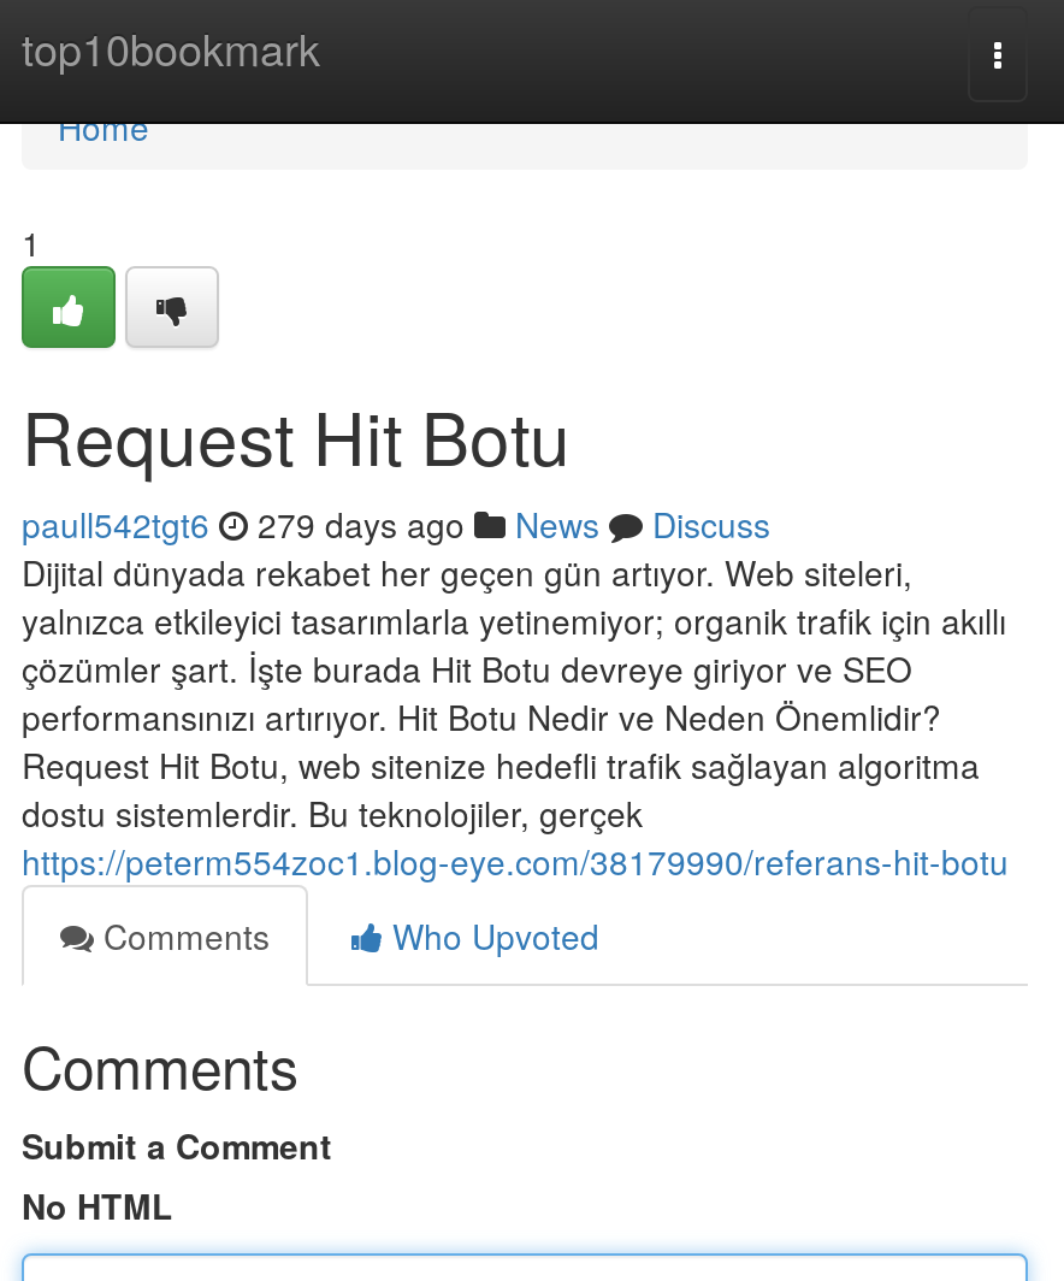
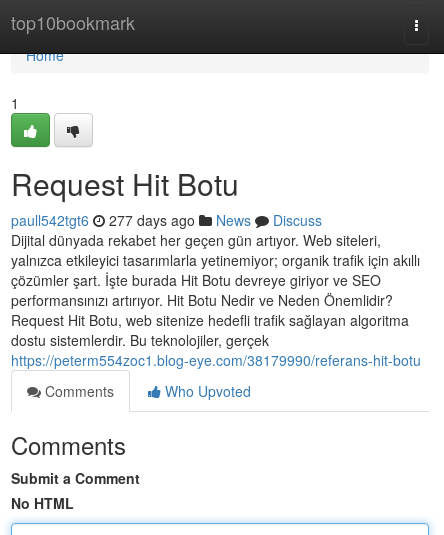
[22,500,770,548] paull542tgt6 279 days ago News Discuss -> [11,210,322,230] paull542tgt6 277 days ago News Discuss

